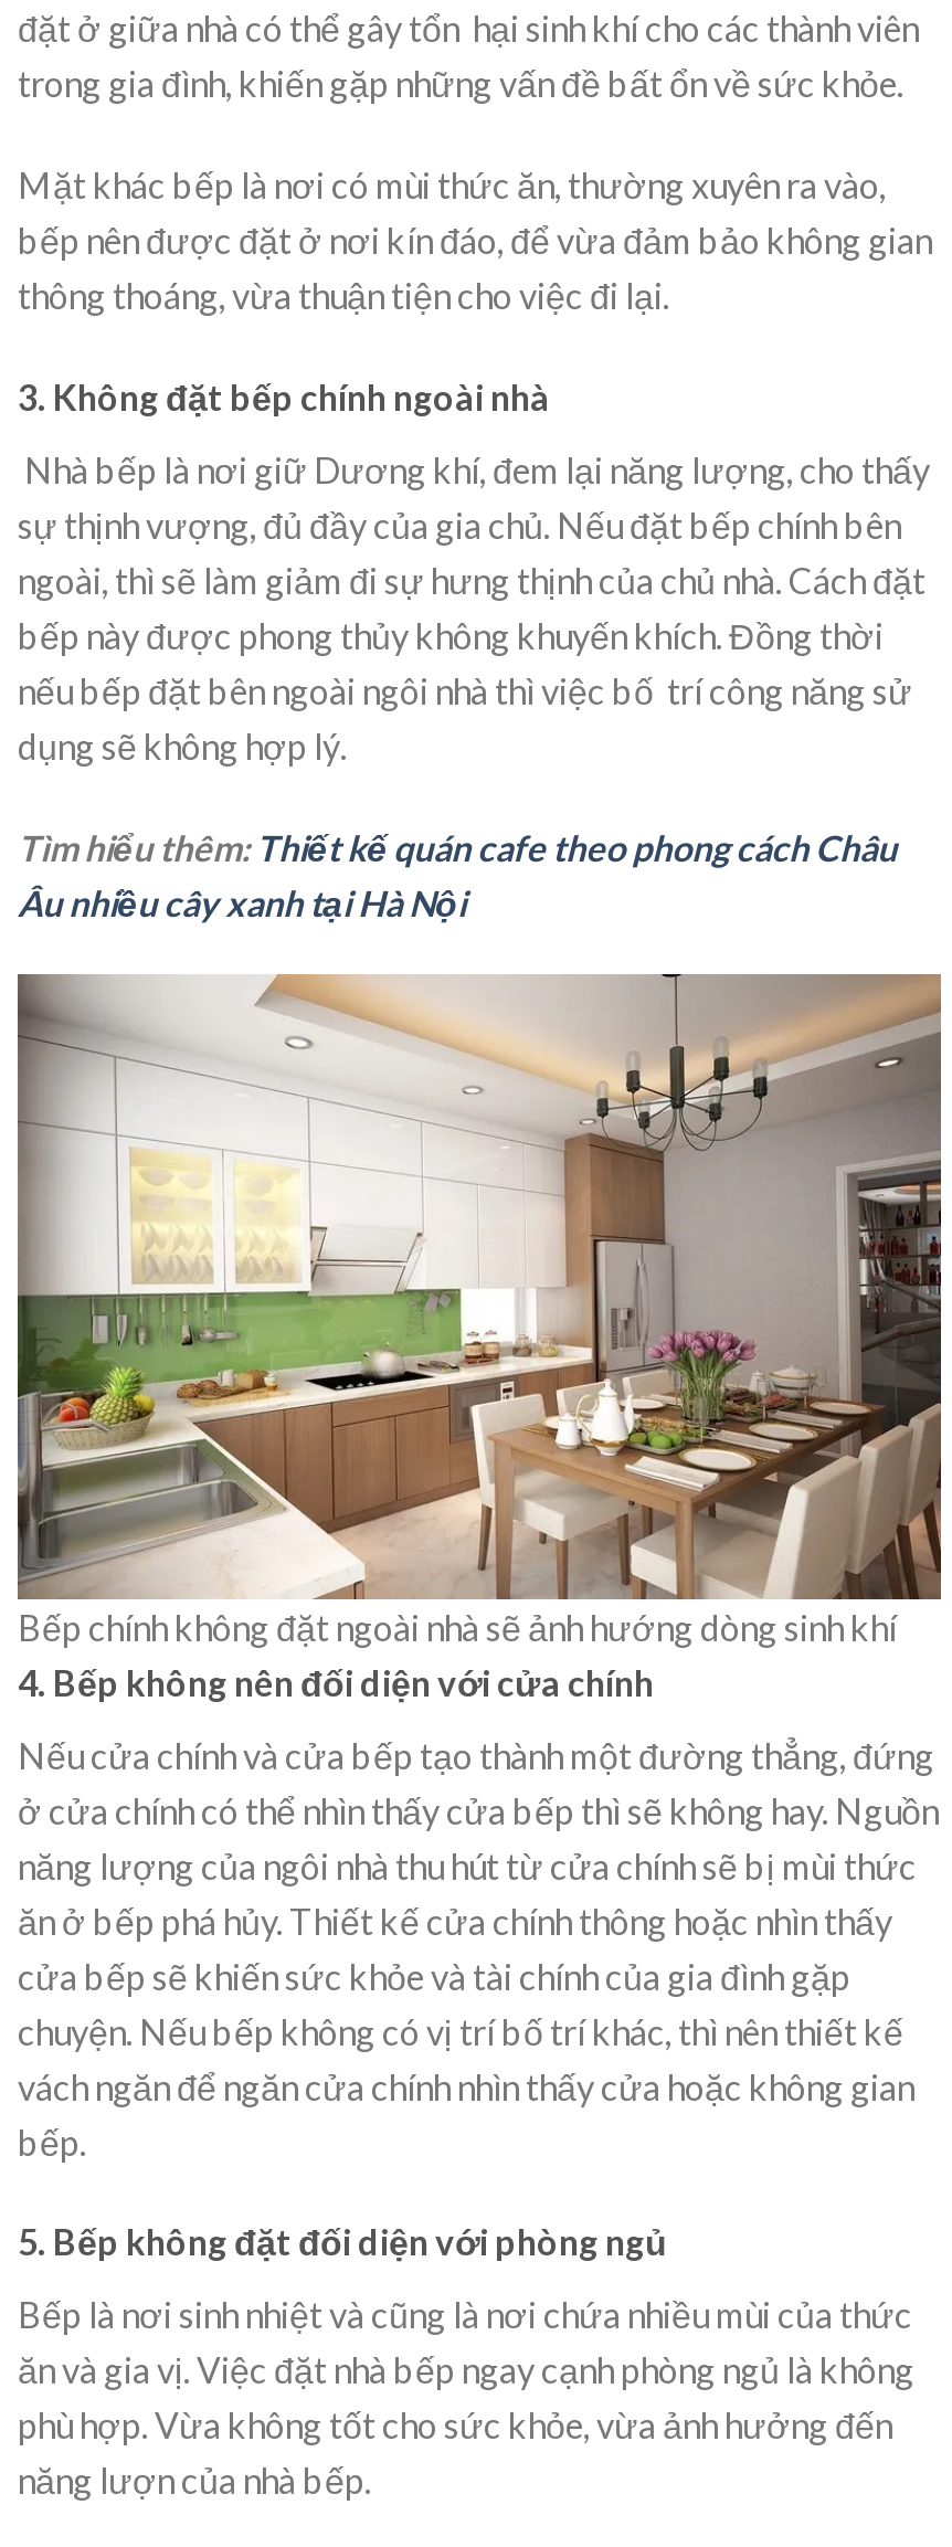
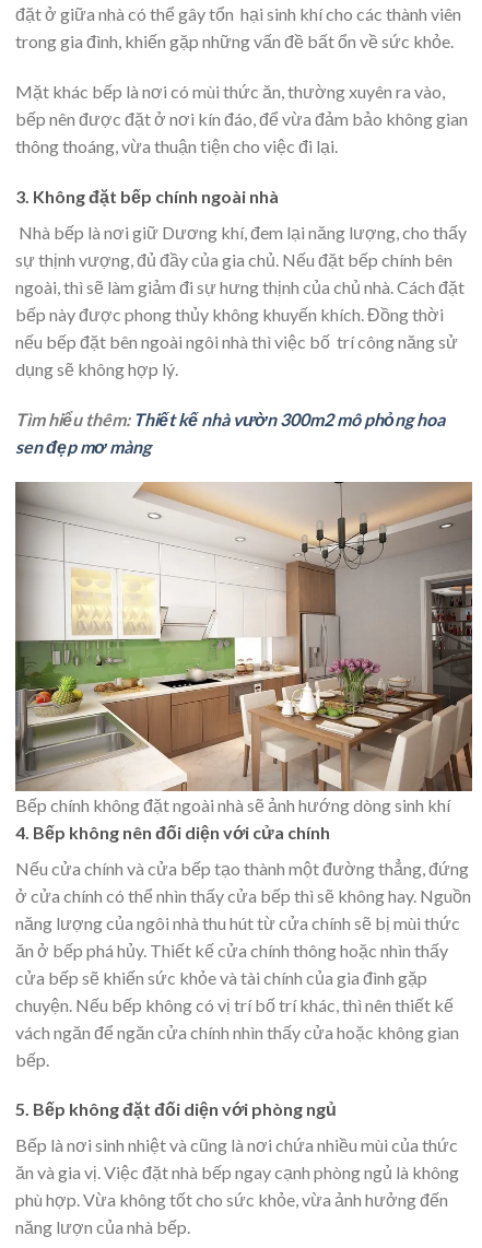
[18,825,897,922] Tìm hiểu thêm: Thiết kế quán cafe theo phong cách Châu | Âu nhiều cây xanh tại Hà Nội -> [15,408,445,456] Tìm hiểu thêm: Thiết kế nhà vườn 300m2 mô phỏng hoa | sen đẹp mơ màng

